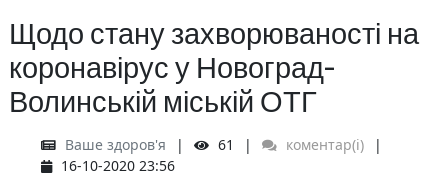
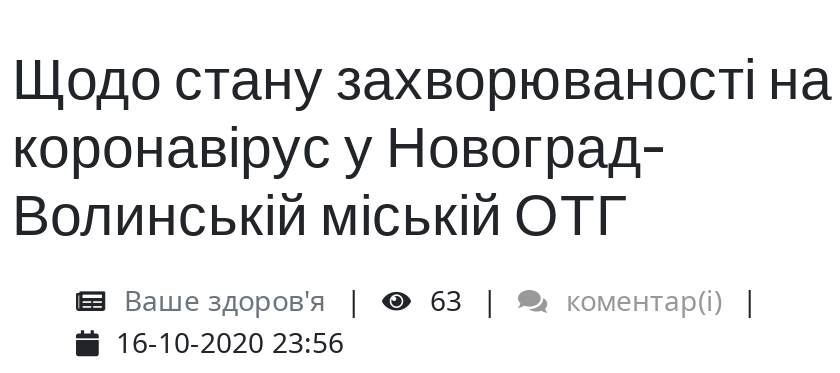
[214,135,234,154] 61 -> [422,281,462,319] 63

